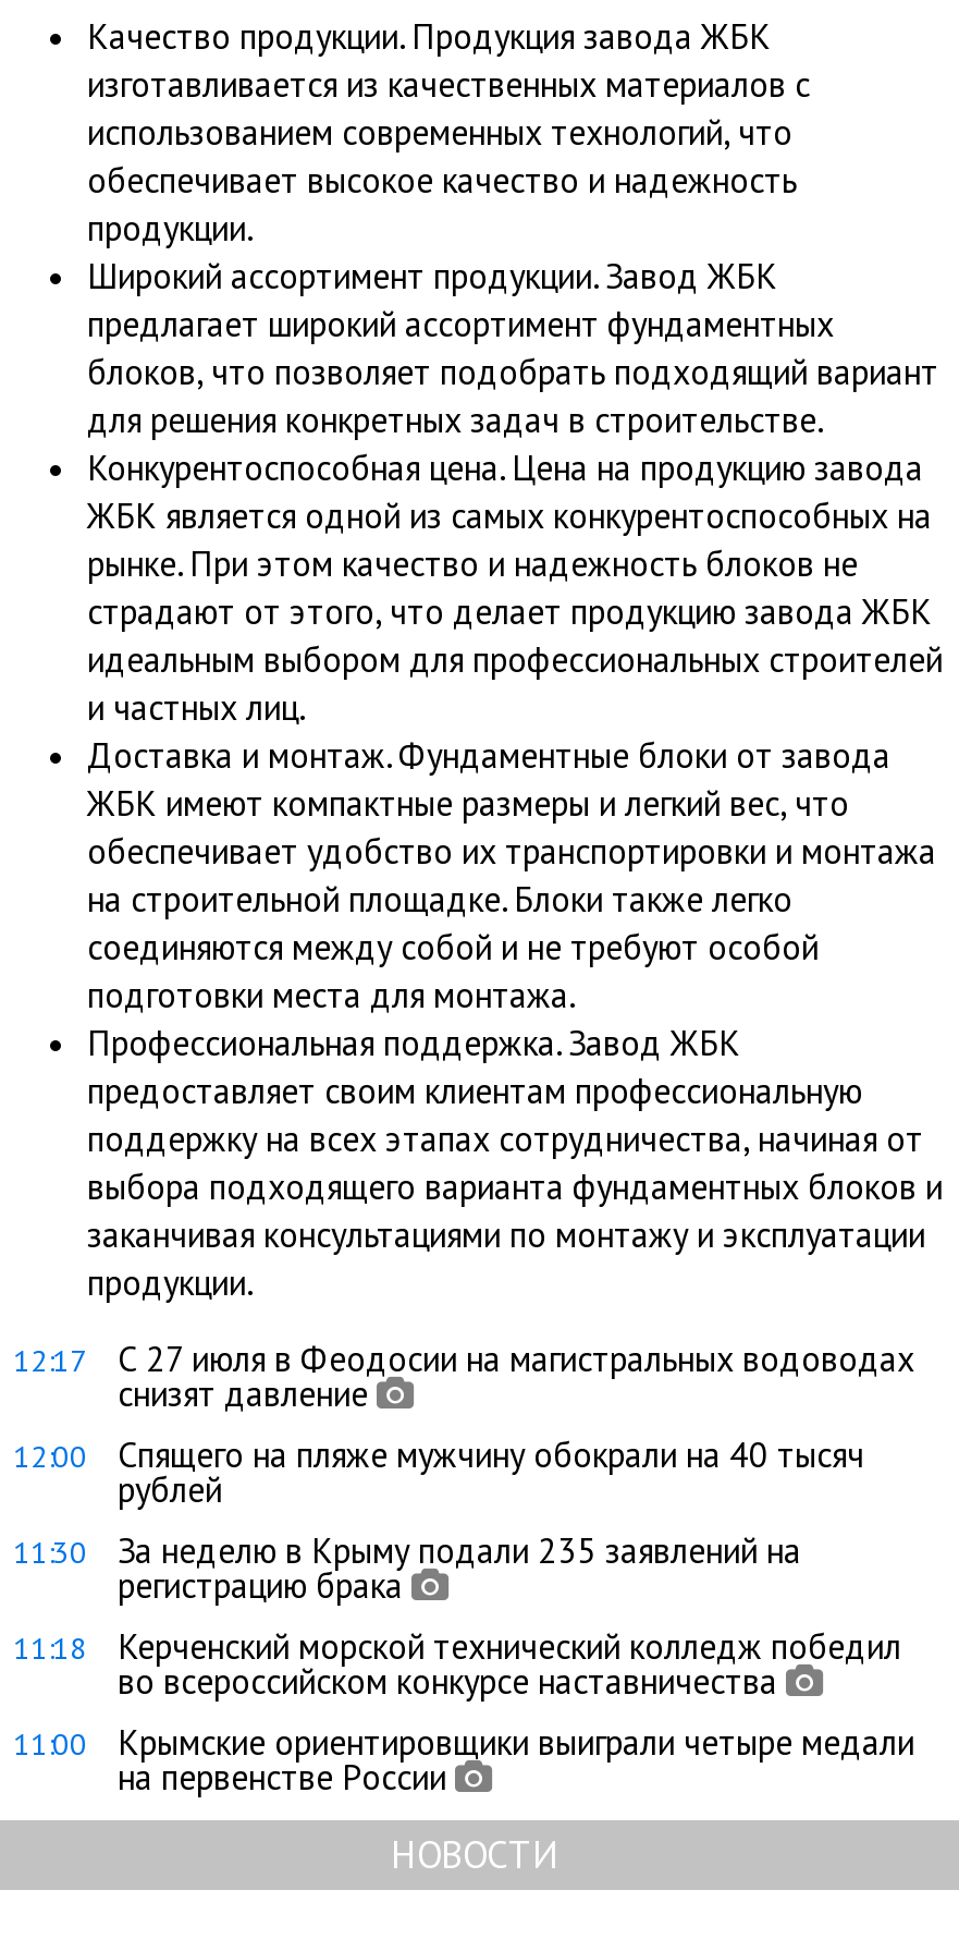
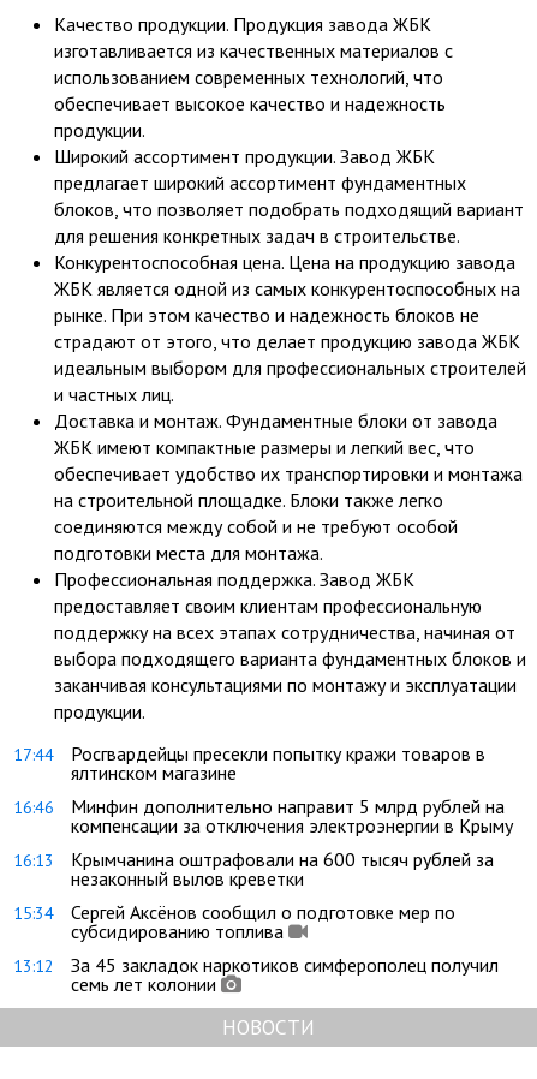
[13,1336,914,1414] 12:17 | С 27 июля в Феодосии на магистральных водоводах | снизят давление -> [13,741,485,784] 17:44 | Росгвардейцы пресекли попытку кражи товаров в | ялтинском магазине
[13,1432,864,1510] 12:00 | Спящего на пляже мужчину обокрали на 40 тысяч | рублей -> [13,794,513,837] 16:46 | Минфин дополнительно направит 5 млрд рублей на | компенсации за отключения электроэнергии в Крыму
[13,1527,801,1606] 11:30 | За неделю в Крыму подали 235 заявлений на | регистрацию брака -> [13,847,494,890] 16:13 | Крымчанина оштрафовали на 600 тысяч рублей за | незаконный вылов креветки
[13,1623,901,1702] 11:18 | Керченский морской технический колледж победил | во всероссийском конкурсе наставничества -> [13,899,455,943] 15:34 | Сергей Аксёнов сообщил о подготовке мер по | субсидированию топлива
[13,1719,914,1798] 11:00 | Крымские ориентировщики выиграли четыре медали | на первенстве России -> [13,952,499,996] 13:12 | За 45 закладок наркотиков симферополец получил | семь лет колонии

